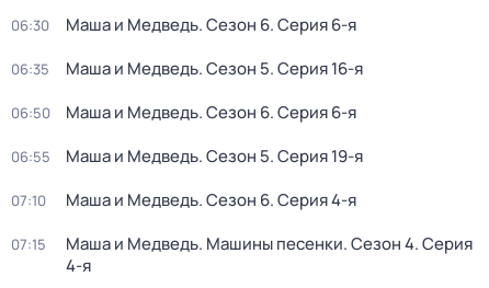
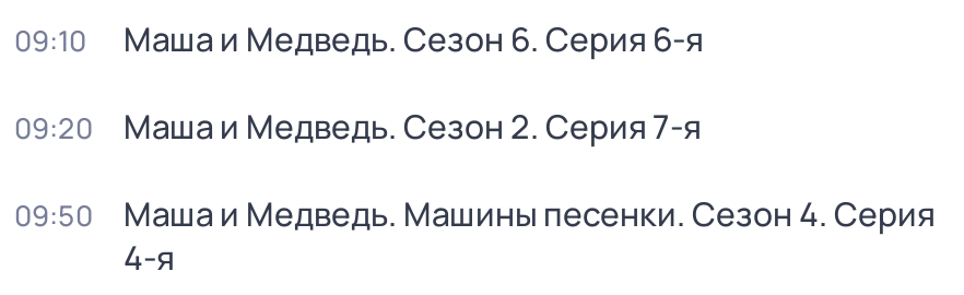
[11,13,356,36] 06:30 Маша и Медведь. Сезон 6. Серия 6-я -> [14,16,703,62] 09:10 Маша и Медведь. Сезон 6. Серия 6-я
[11,57,363,254] 06:35 | Маша и Медведь. Сезон 5. Серия 16-я | 06:50 | Маша и Медведь. Сезон 6. Серия 6-я | 06:55 | Маша и Медведь. Сезон 5. Серия 19-я | 07:10 | Маша и Медведь. Сезон 6. Серия 4-я | 07:15 -> [14,104,701,235] 09:20 | Маша и Медведь. Сезон 2. Серия 7-я | 09:50

